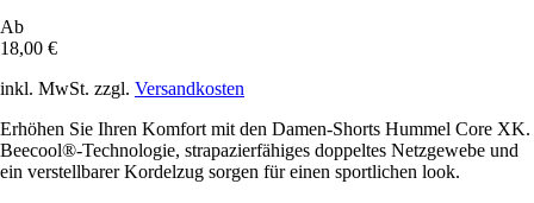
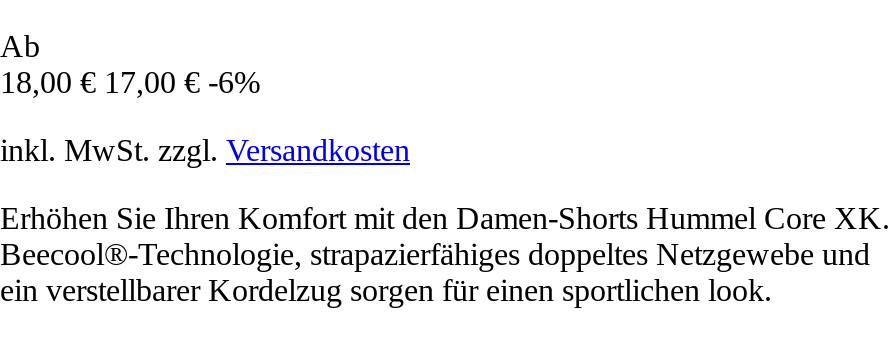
[0,38,57,58] 18,00 € -> [0,65,260,99] 18,00 € 17,00 € -6%

